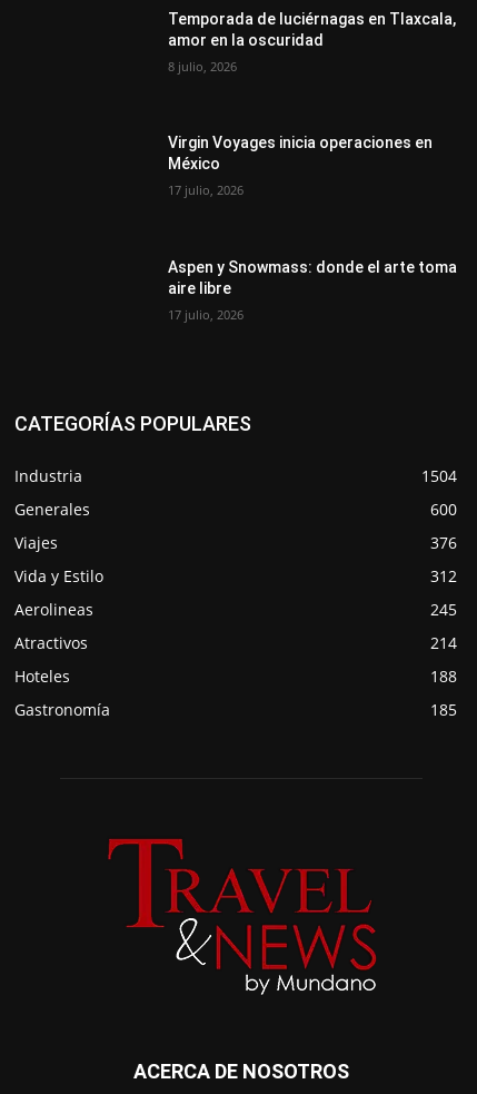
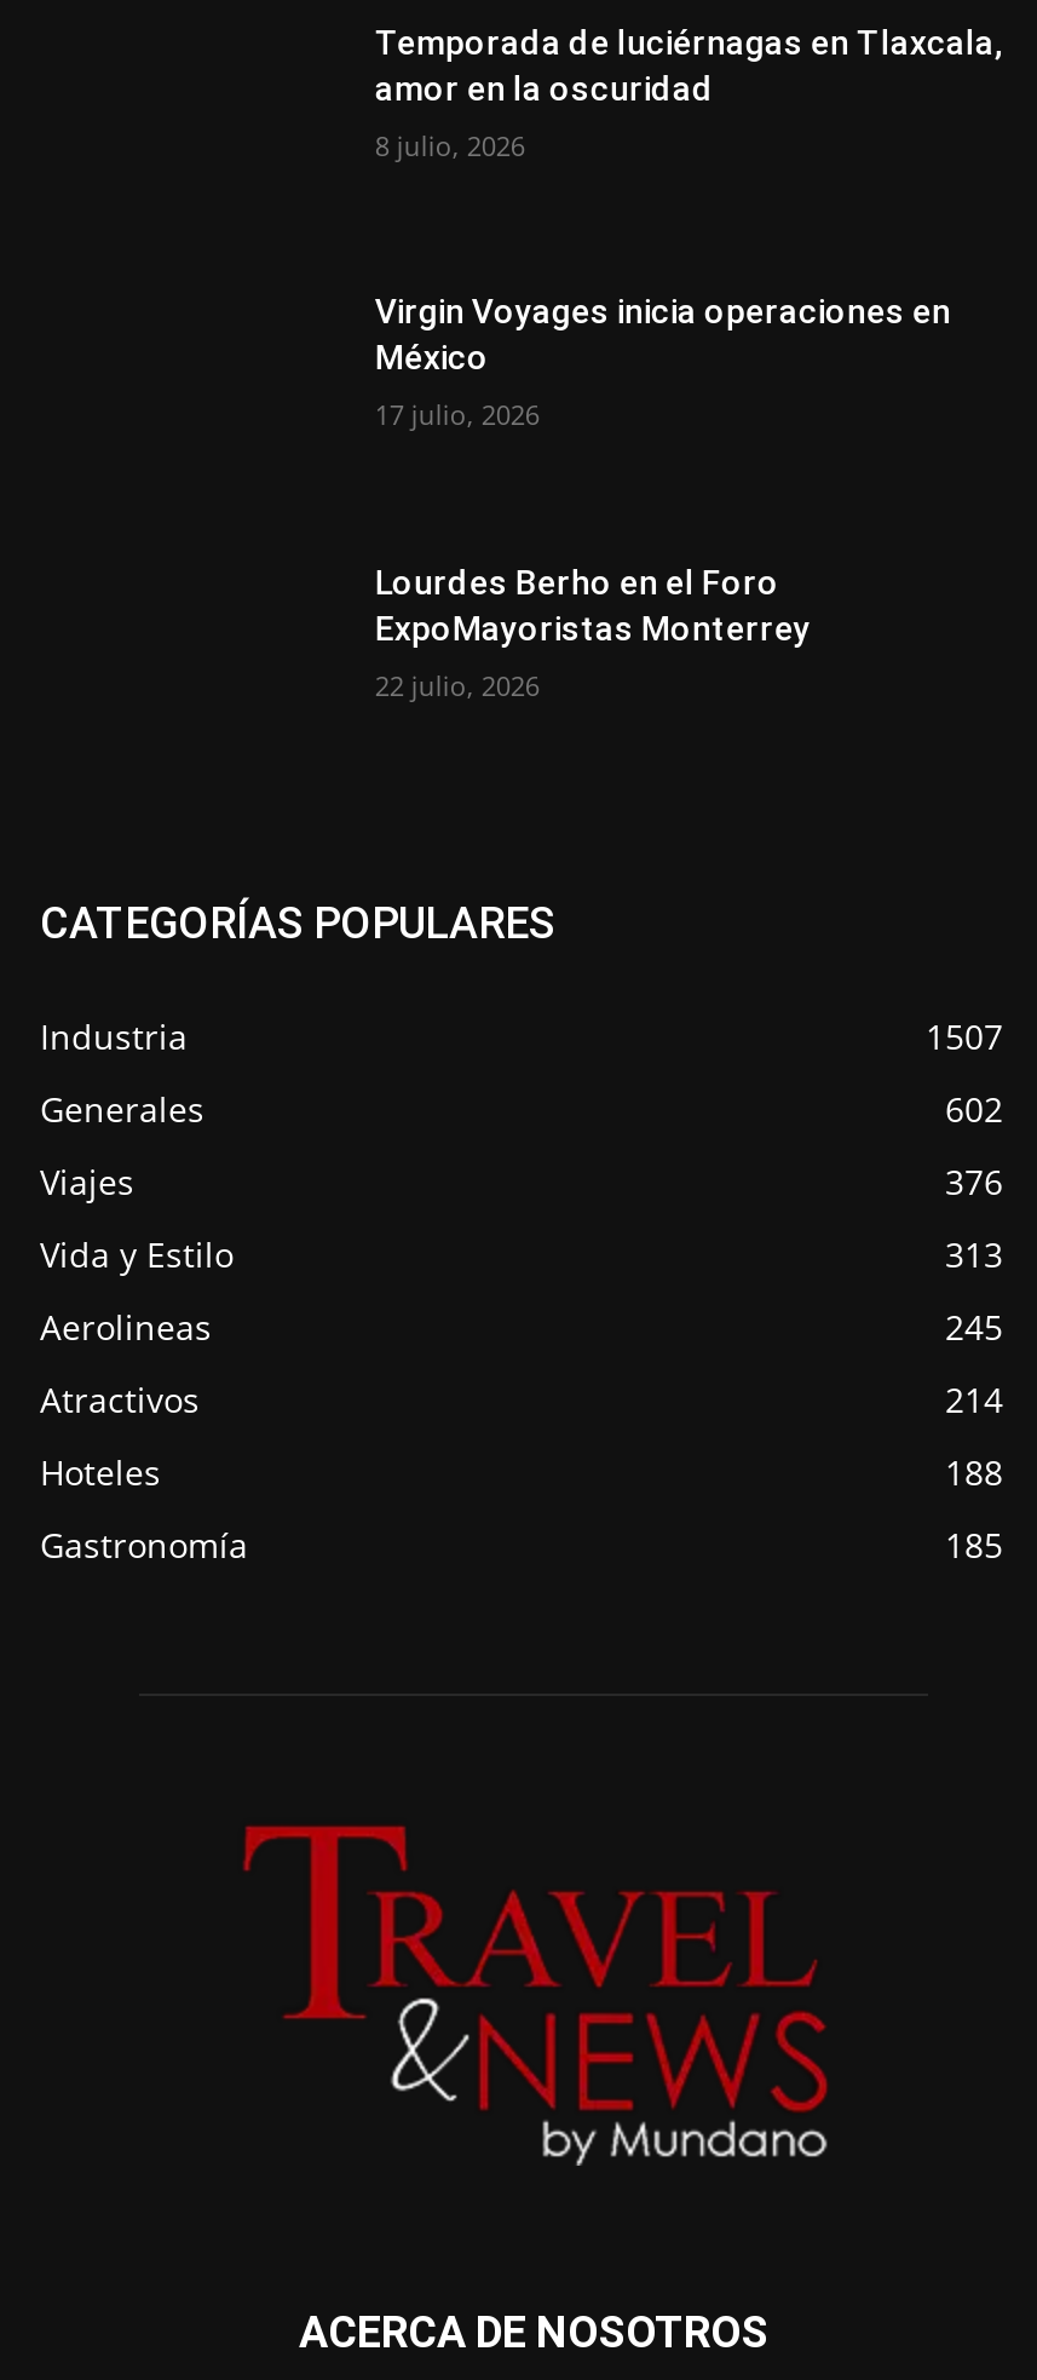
[168,258,457,297] Aspen y Snowmass: donde el arte toma | aire libre -> [375,562,810,647] Lourdes Berho en el Foro | ExpoMayoristas Monterrey
[168,306,244,323] 17 julio, 2026 -> [375,667,539,703] 22 julio, 2026
[421,465,457,486] 1504 -> [926,1012,1003,1058] 1507
[430,498,457,519] 600 -> [945,1085,1003,1131] 602
[430,565,457,586] 312 -> [945,1230,1003,1276] 313

